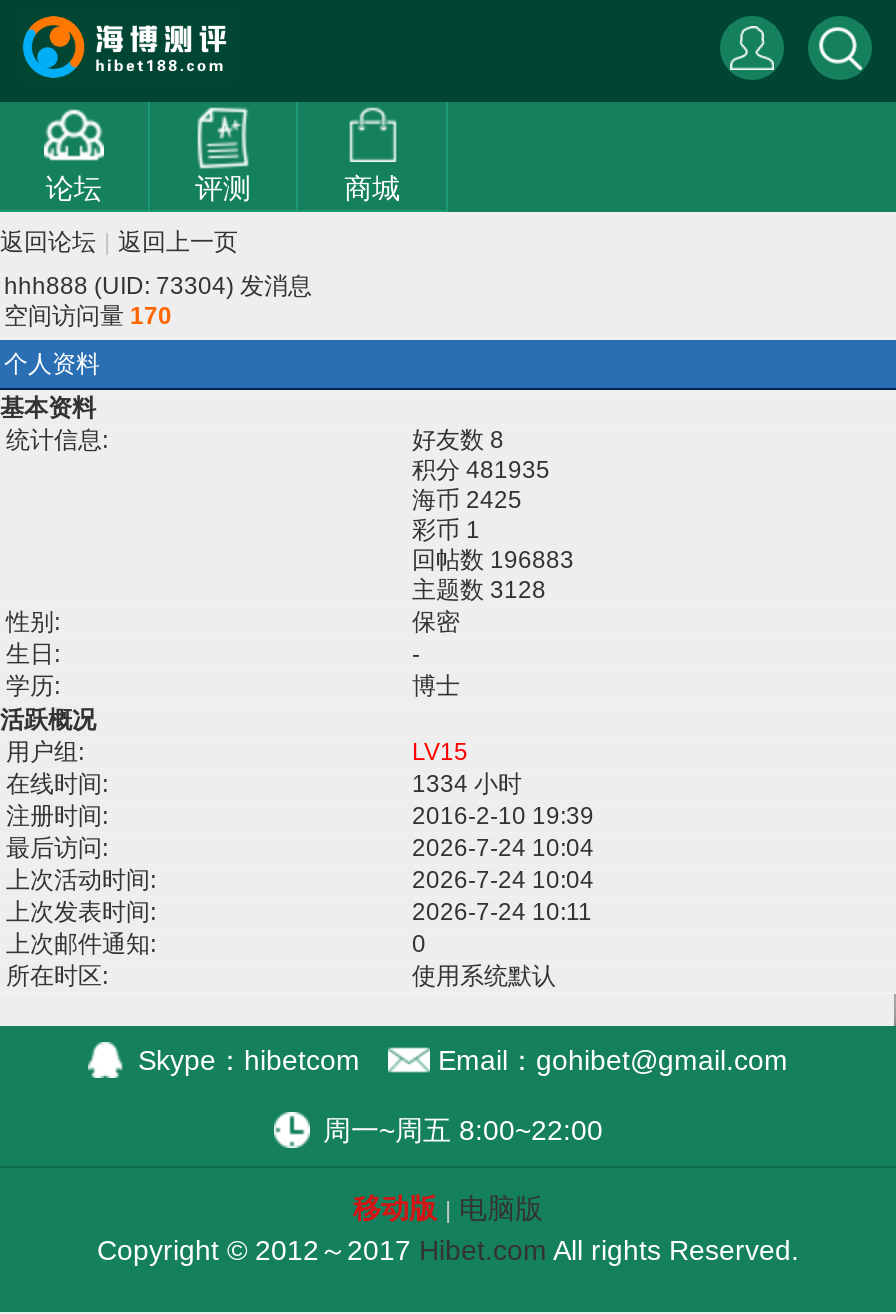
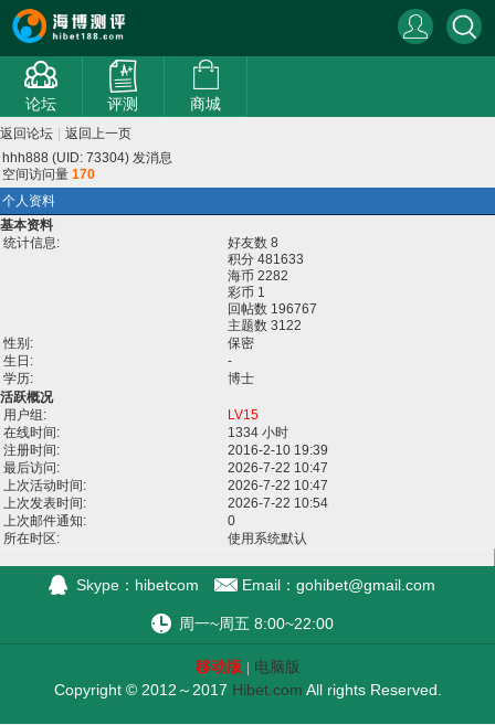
[412,456,550,484] 积分 481935 -> [228,252,304,267] 积分 481633
[412,486,522,514] 海币 2425 -> [228,268,288,284] 海币 2282
[412,546,574,574] 回帖数 196883 -> [228,301,317,317] 回帖数 196767
[412,576,546,604] 主题数 3128 -> [228,318,302,333] 主题数 3122
[412,834,594,862] 2026-7-24 10:04 -> [228,460,328,476] 2026-7-22 10:47
[412,866,594,894] 2026-7-24 10:04 -> [228,478,328,493] 2026-7-22 10:47
[412,898,592,926] 2026-7-24 10:11 -> [228,495,328,511] 2026-7-22 10:54

